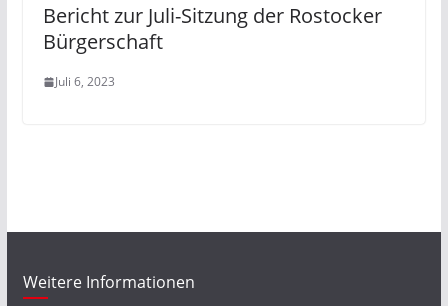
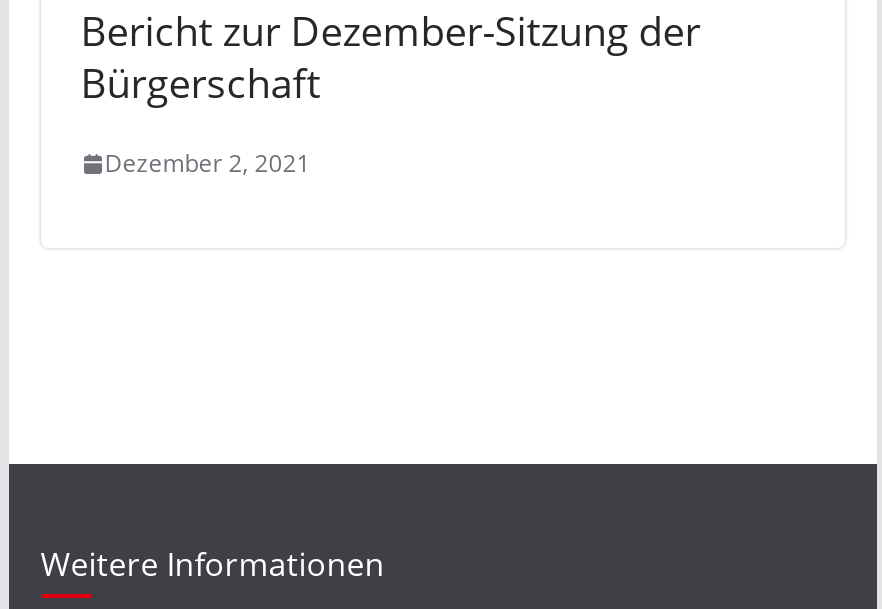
[43,2,382,29] Bericht zur Juli-Sitzung der Rostocker -> [80,4,700,58] Bericht zur Dezember-Sitzung der
[55,73,115,90] Juli 6, 2023 -> [104,146,310,180] Dezember 2, 2021

